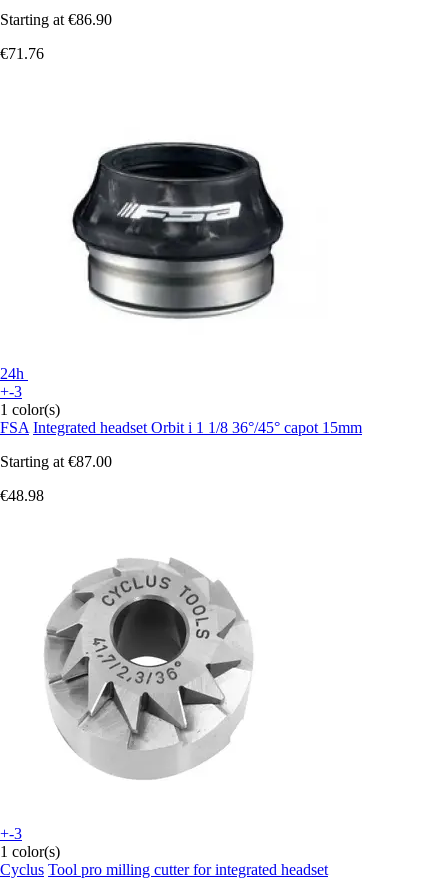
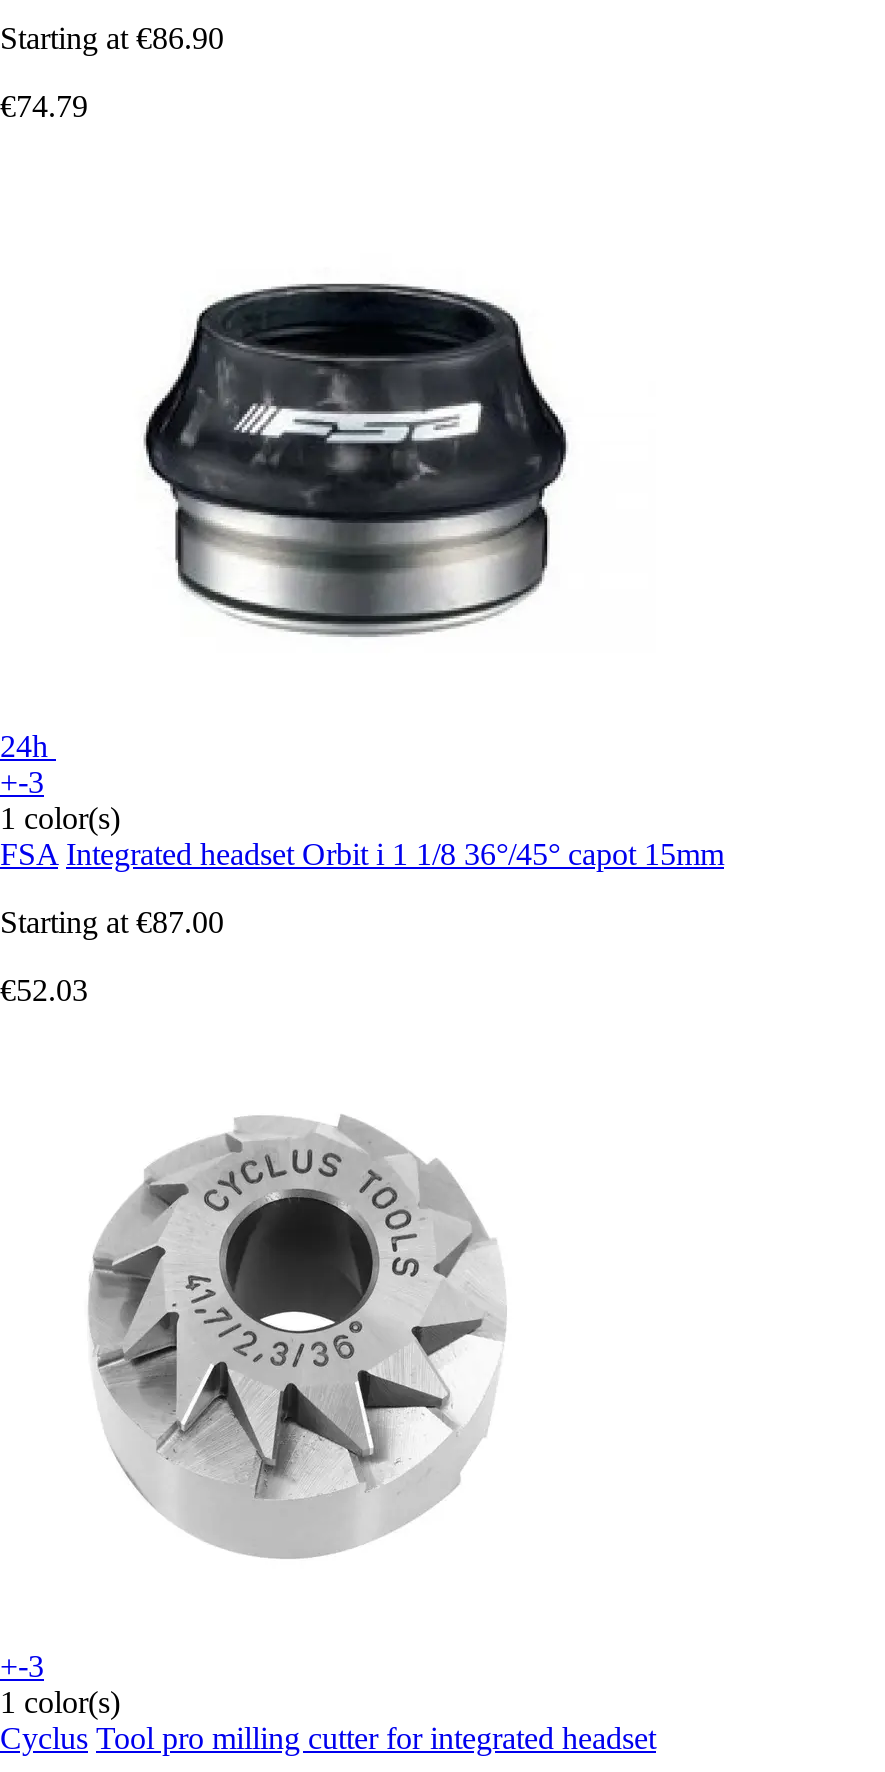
[0,45,44,62] €71.76 -> [0,89,88,123] €74.79
[0,487,44,504] €48.98 -> [0,973,88,1007] €52.03

